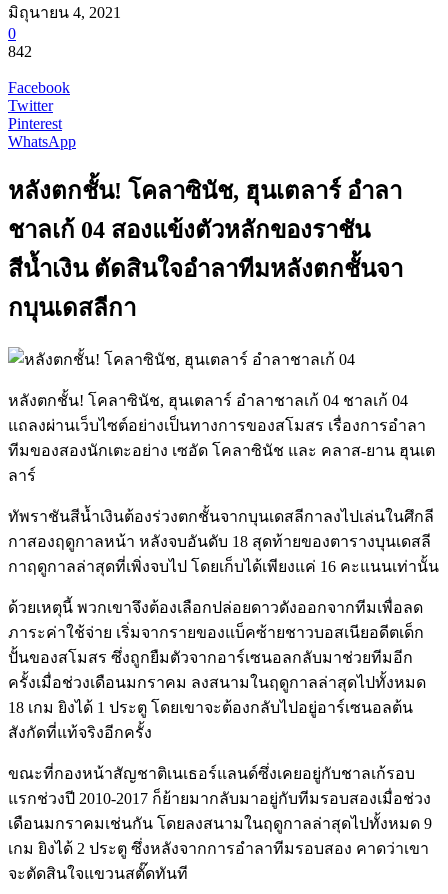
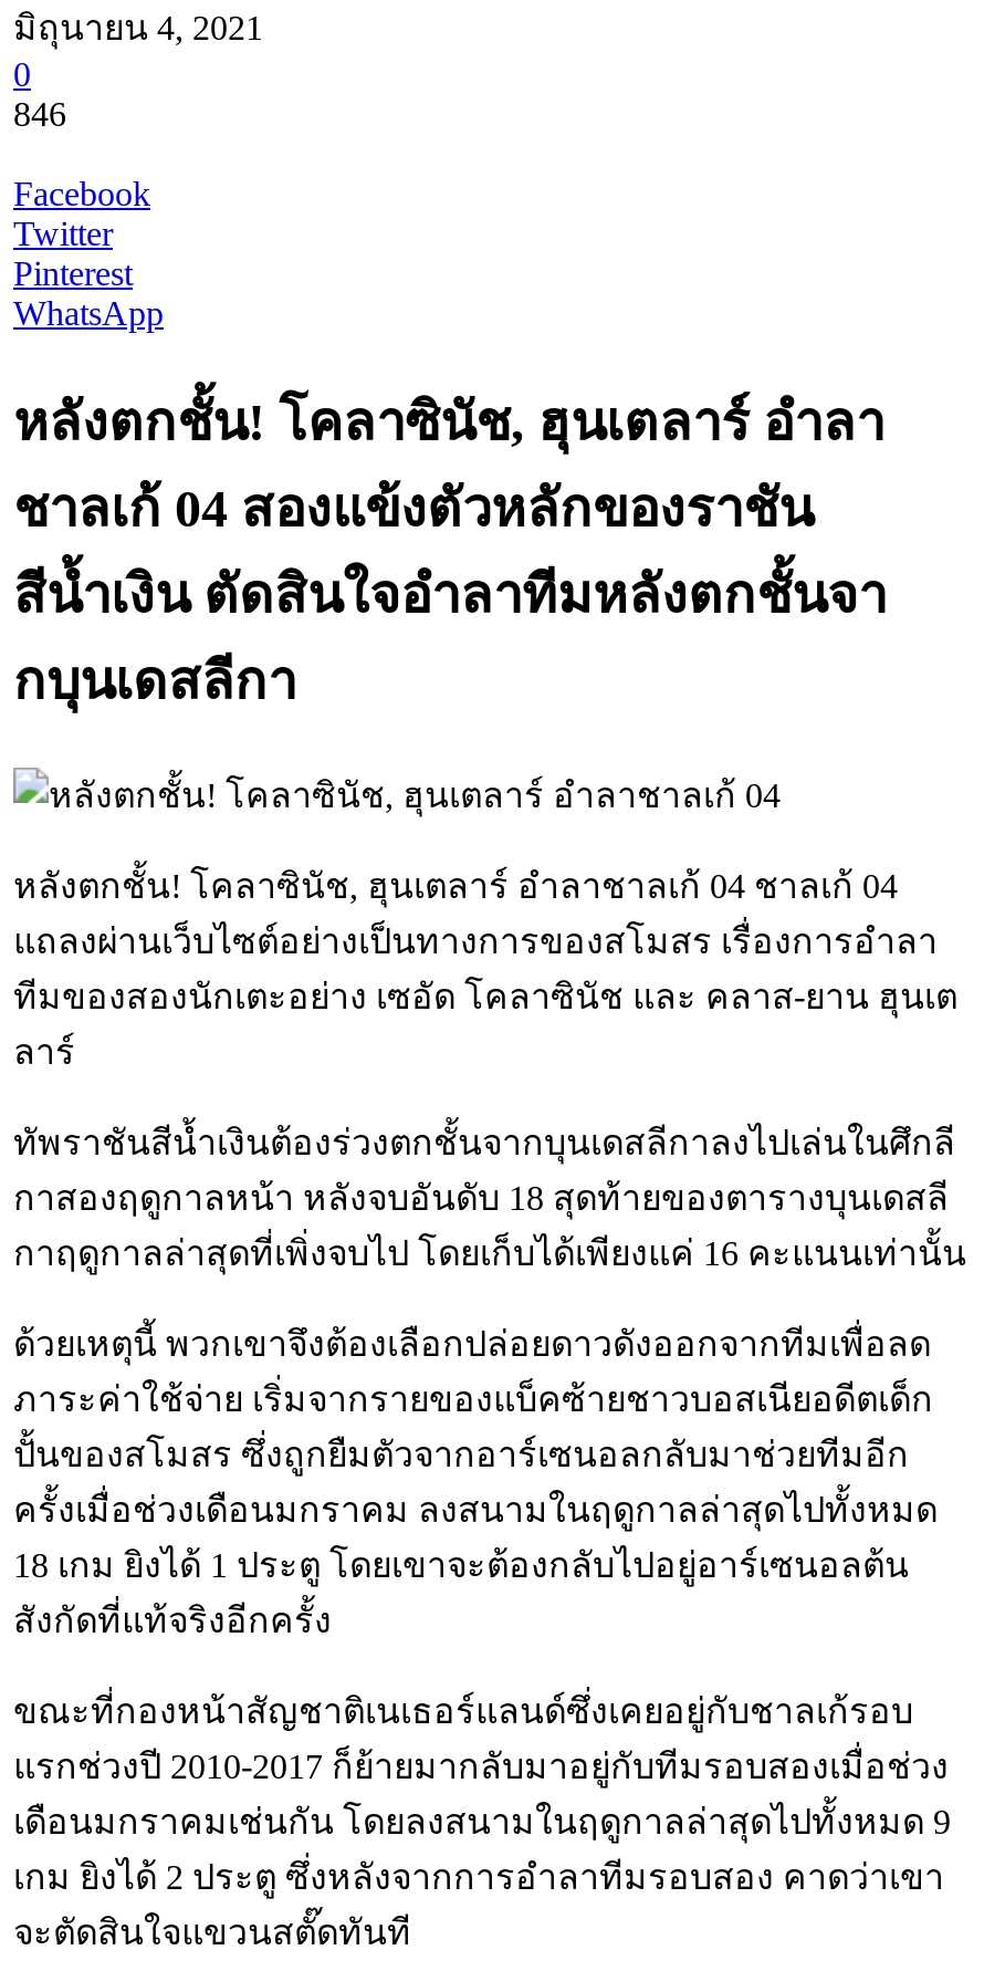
[8,43,32,60] 842 -> [13,95,66,132] 846

